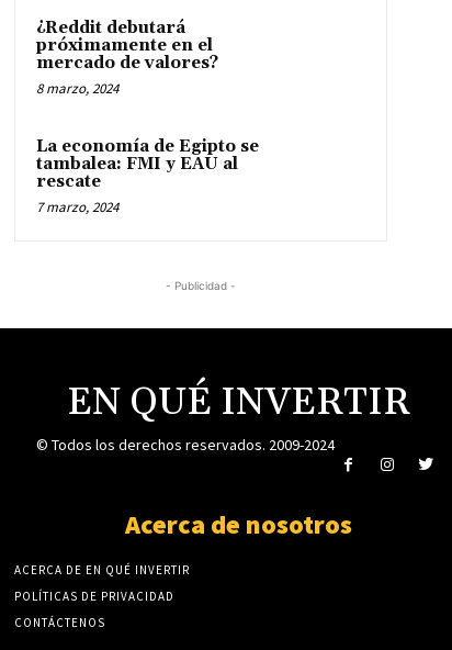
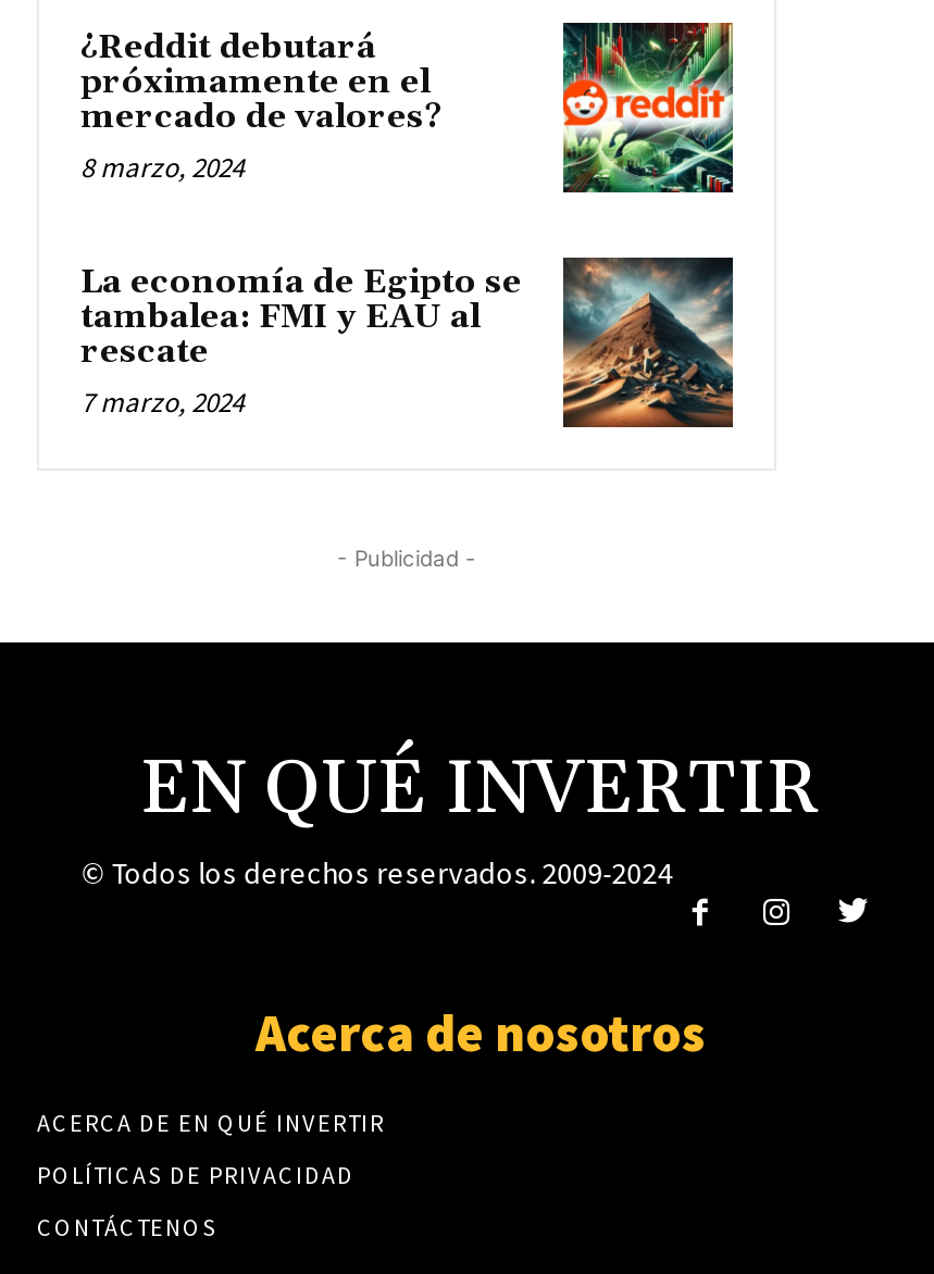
none -> [561,21,735,195] [image]
none -> [561,255,735,429] [image]

